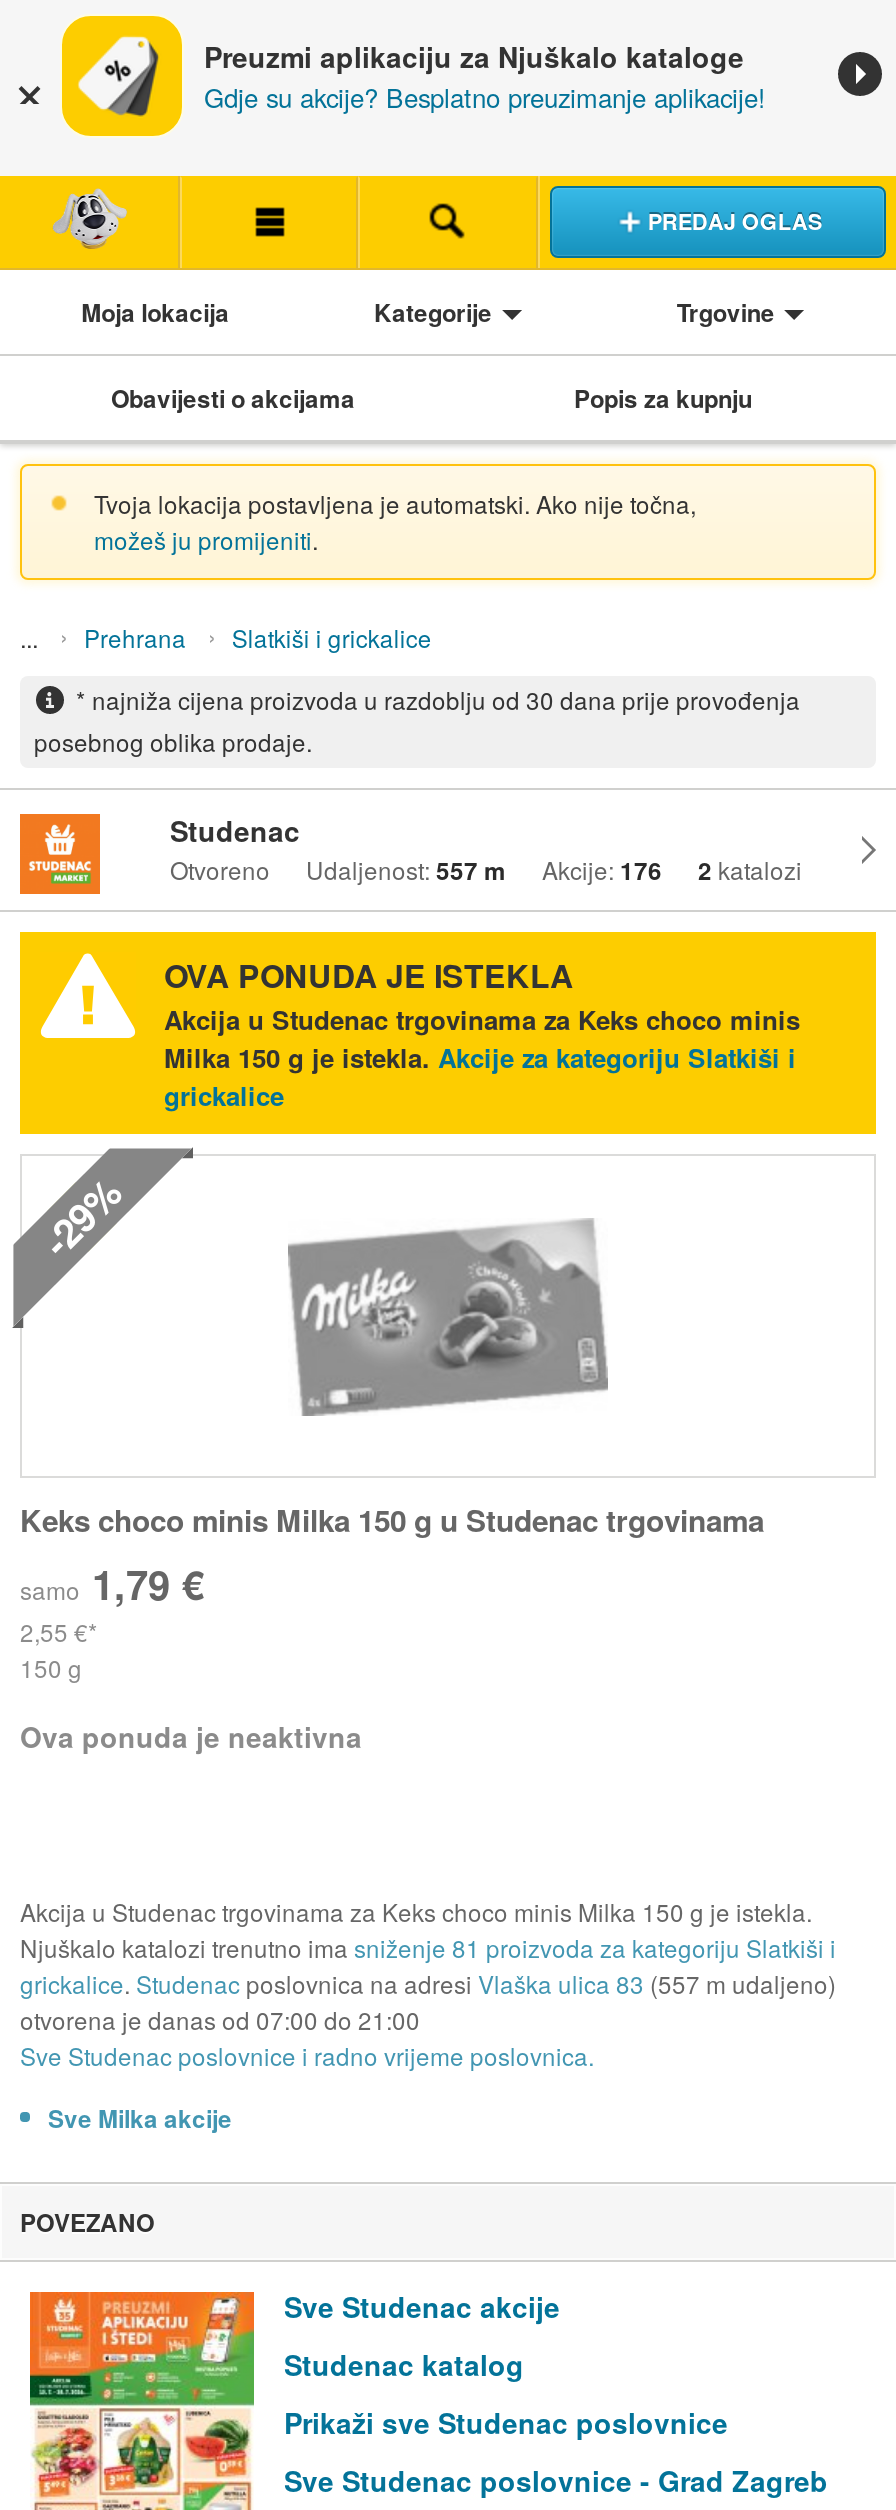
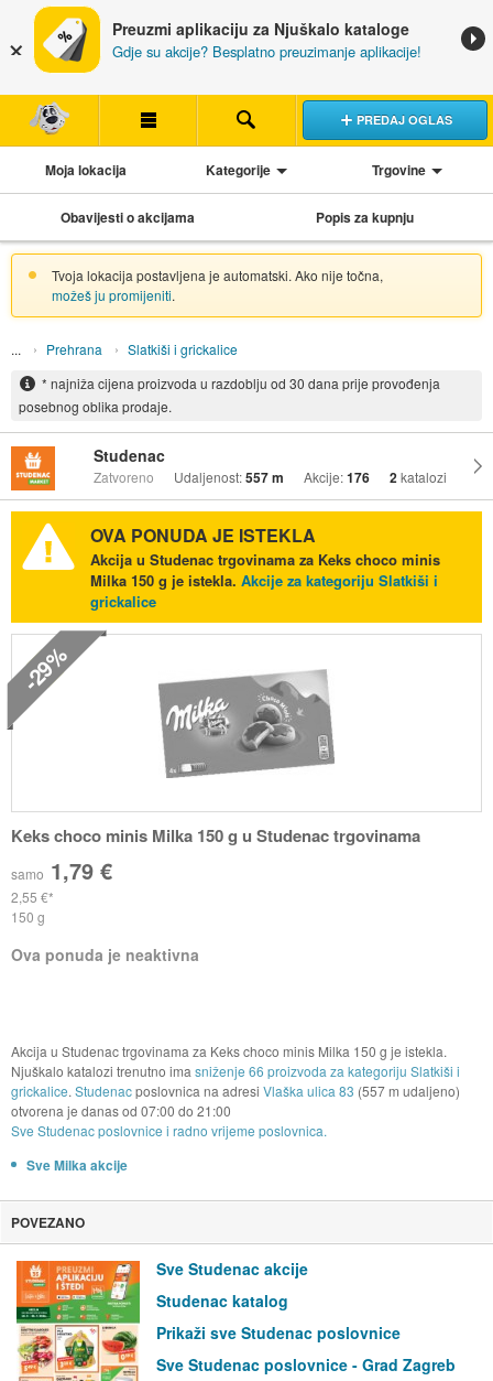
[170,853,270,887] Otvoreno -> [94,468,154,486] Zatvoreno
[20,1930,836,1964] Njuškalo katalozi trenutno ima sniženje 81 proizvoda za kategoriju Slatkiši i -> [11,1062,460,1080] Njuškalo katalozi trenutno ima sniženje 66 proizvoda za kategoriju Slatkiši i

